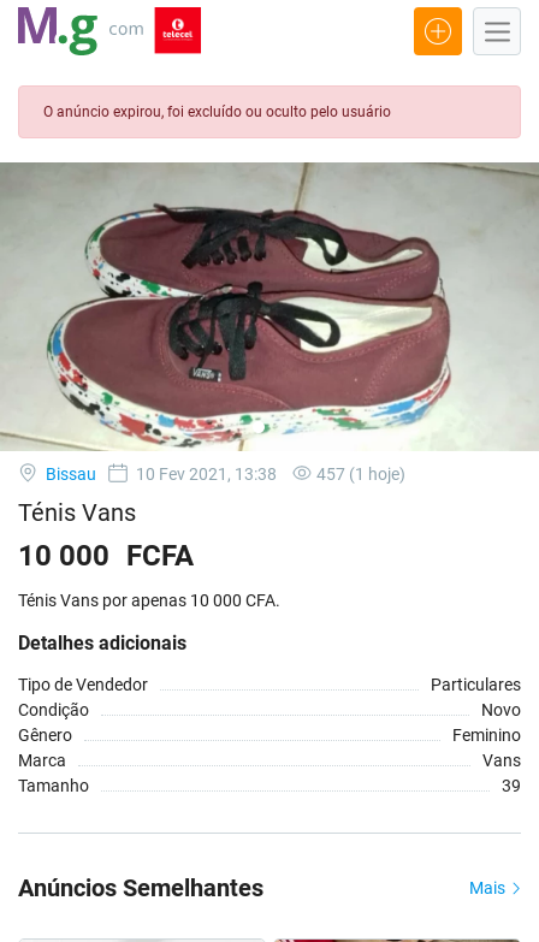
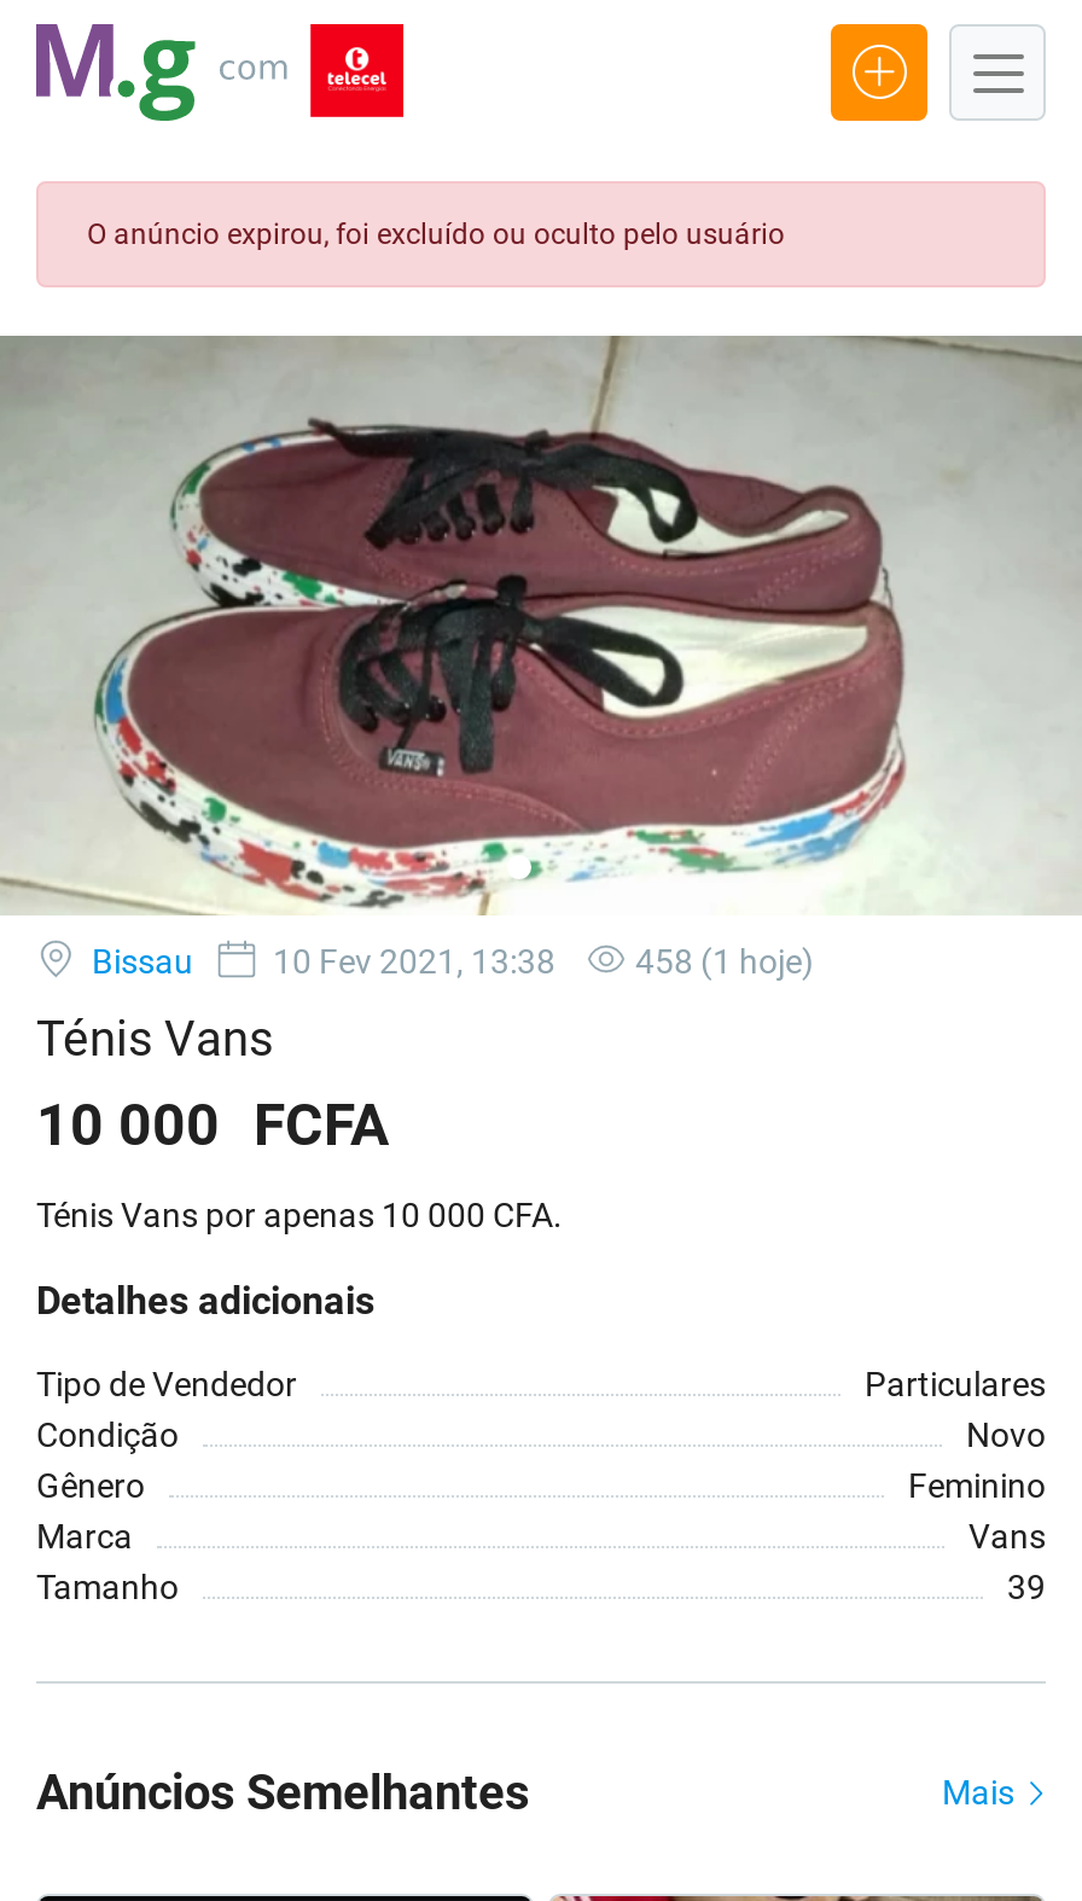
[316,464,405,484] 457 (1 hoje) -> [635,942,814,981] 458 (1 hoje)

